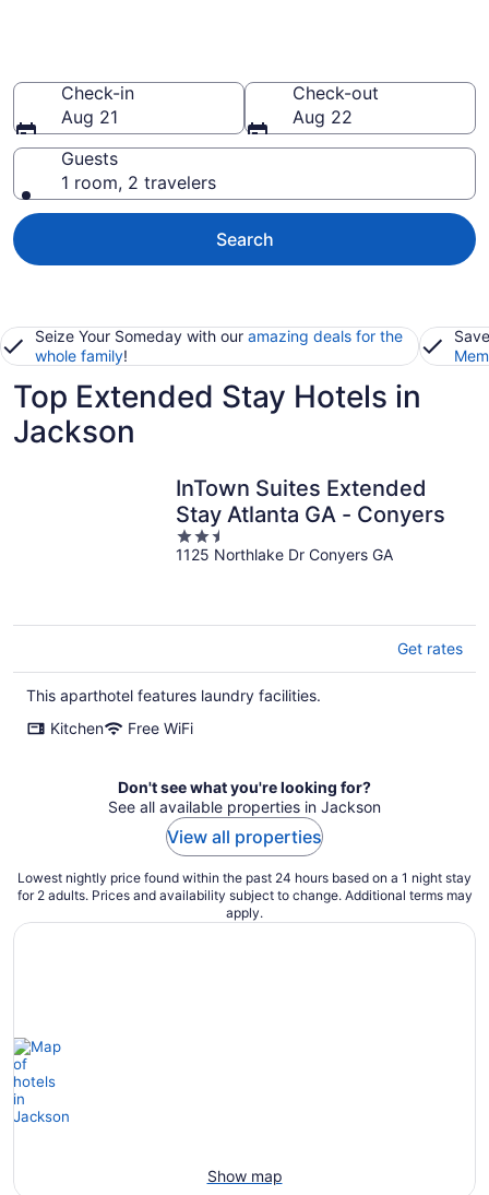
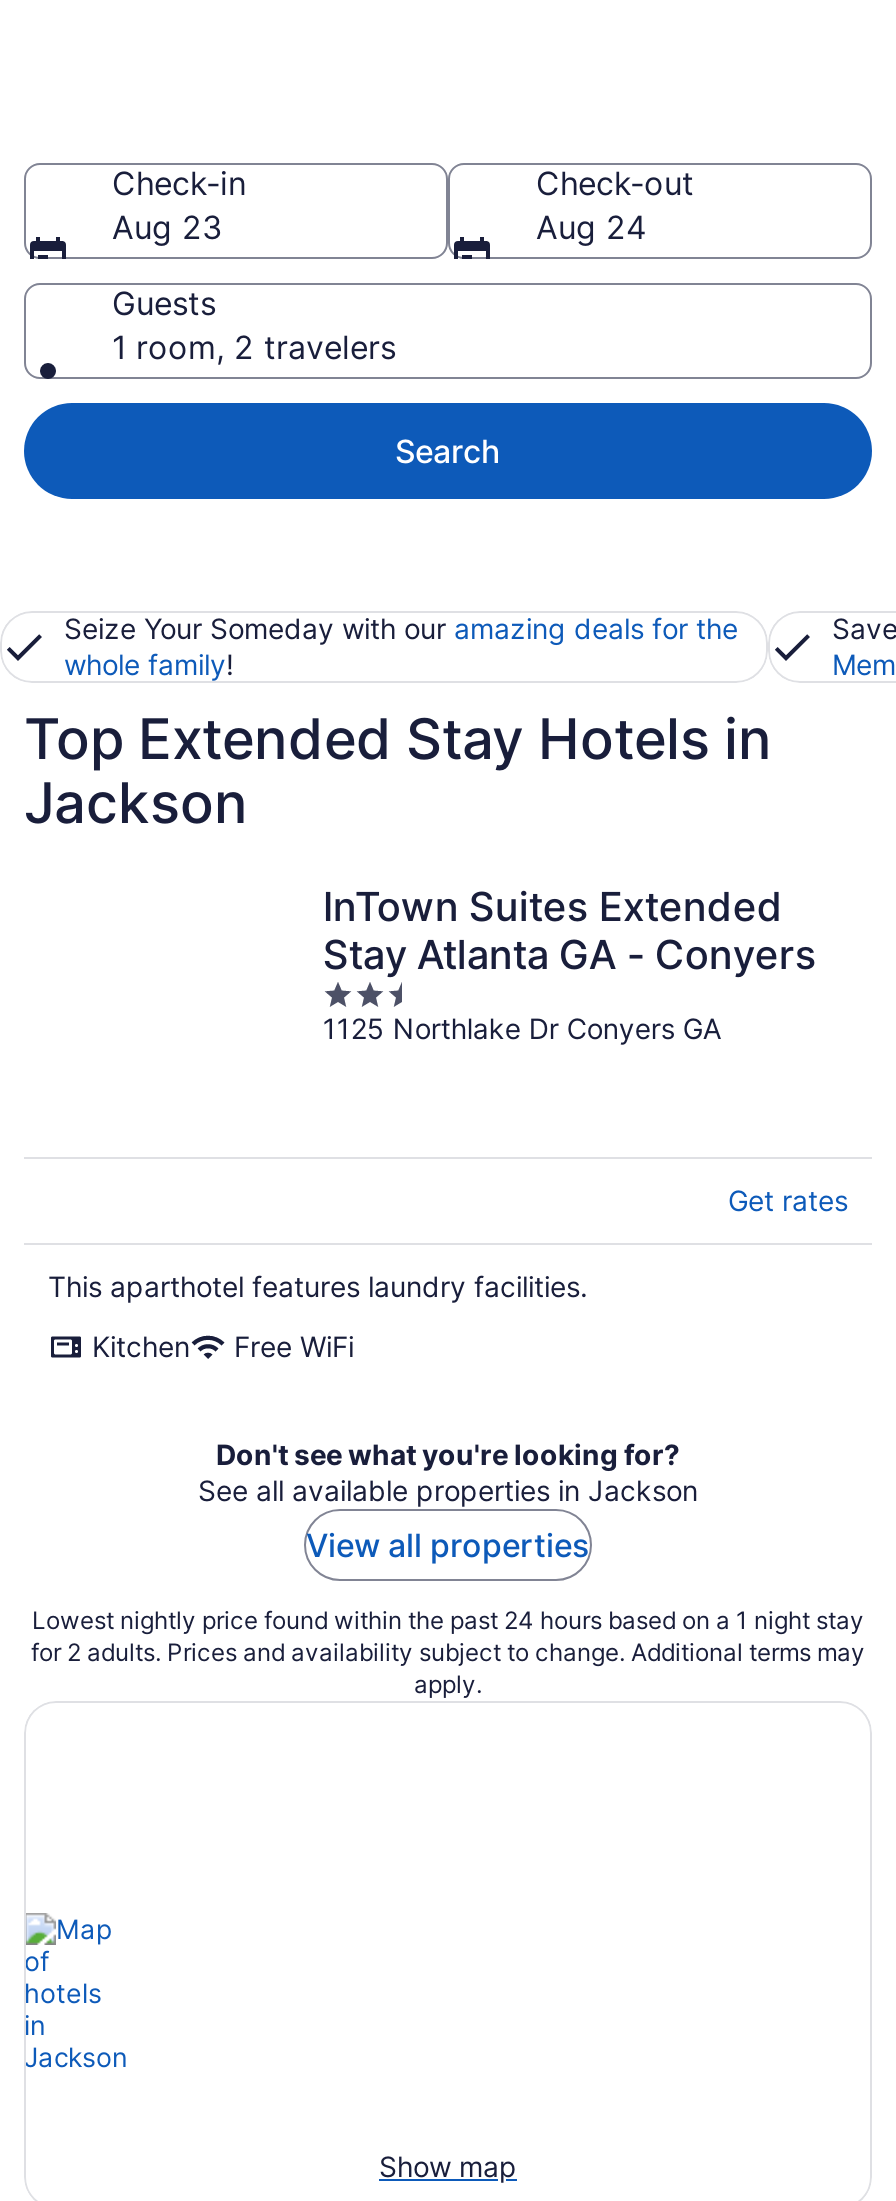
[61,106,118,128] Aug 21 -> [112,207,222,247] Aug 23
[293,106,353,128] Aug 22 -> [536,207,646,247] Aug 24

